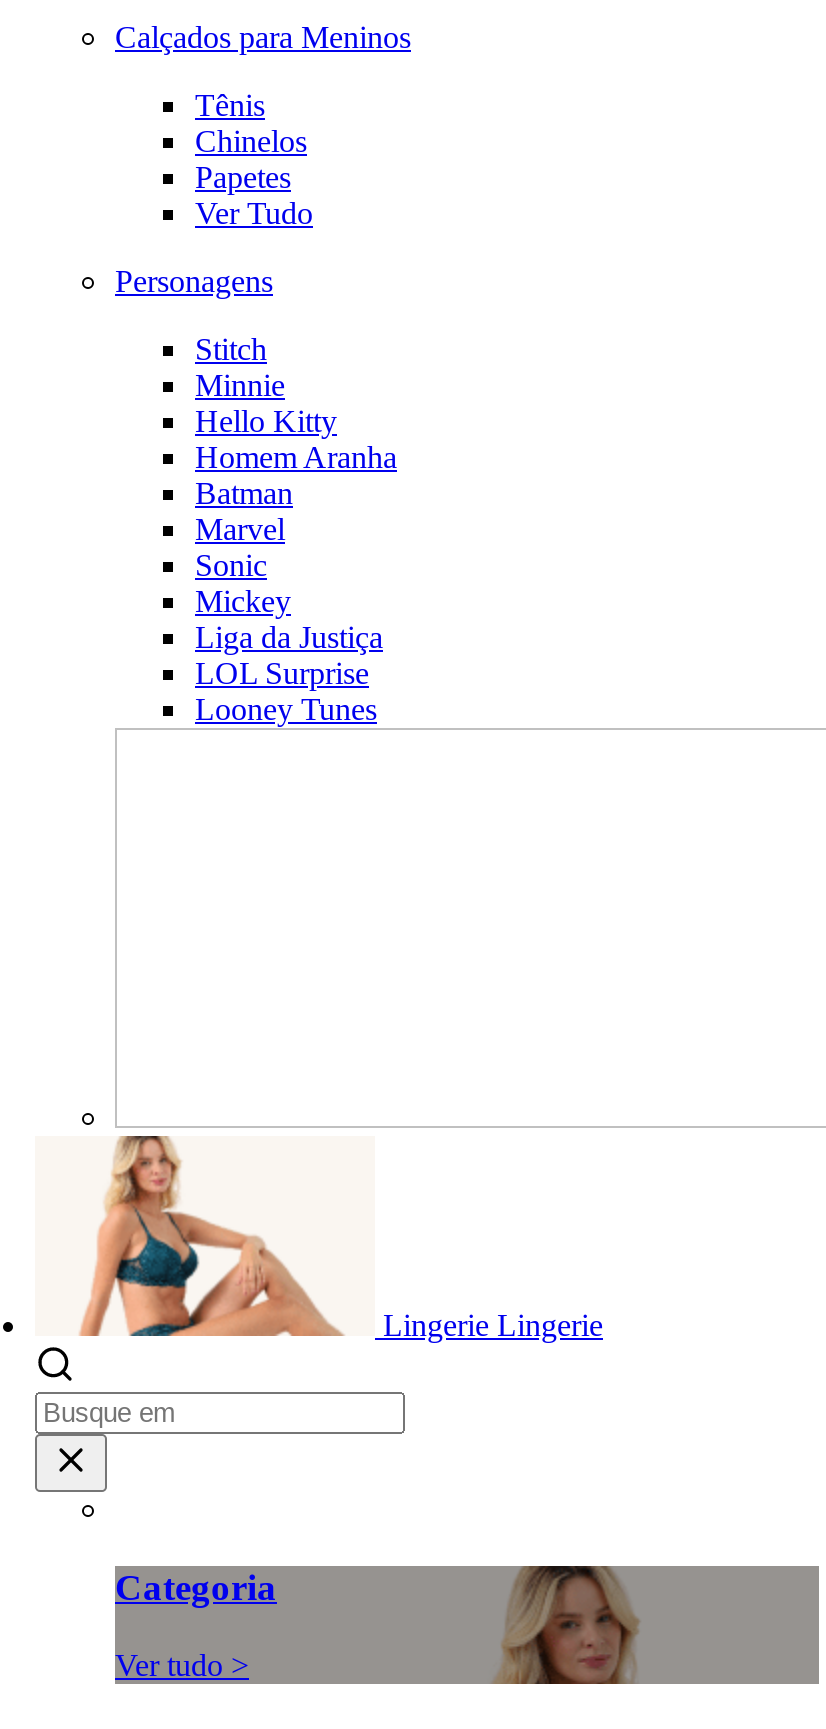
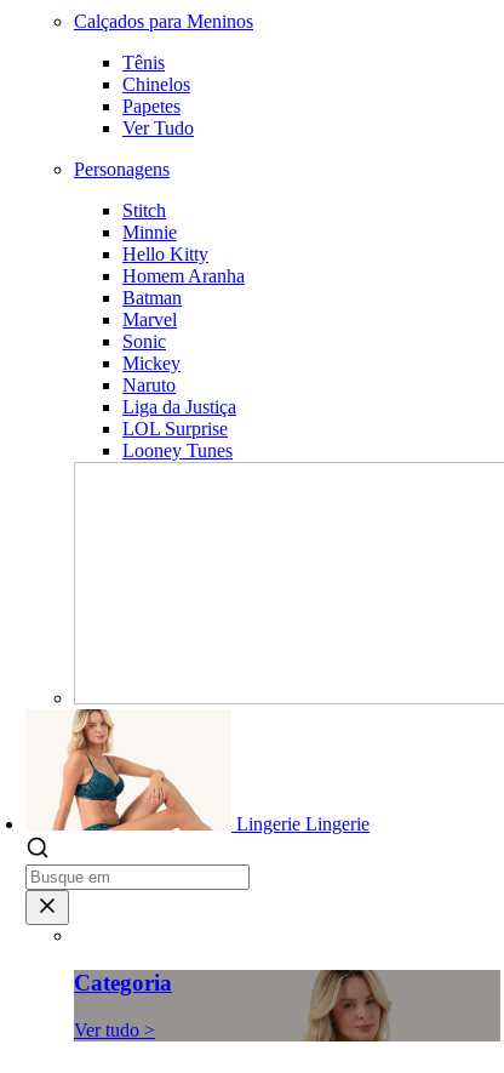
none -> [122,375,176,396] Naruto

